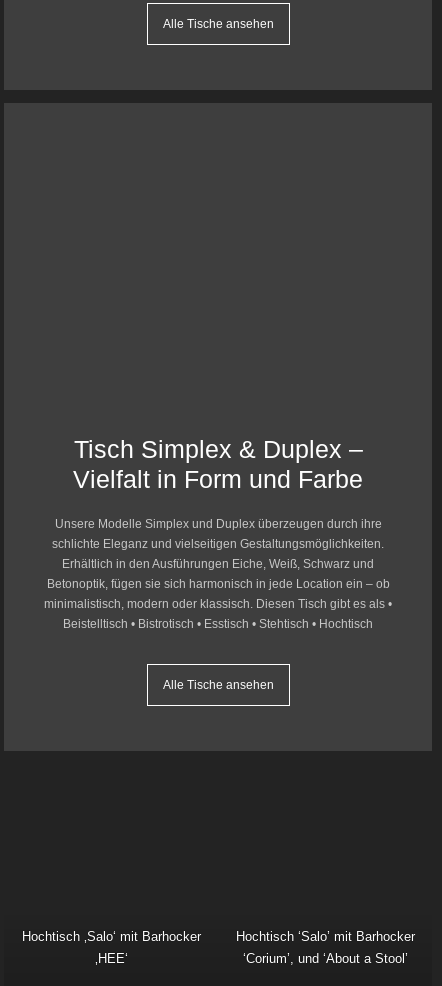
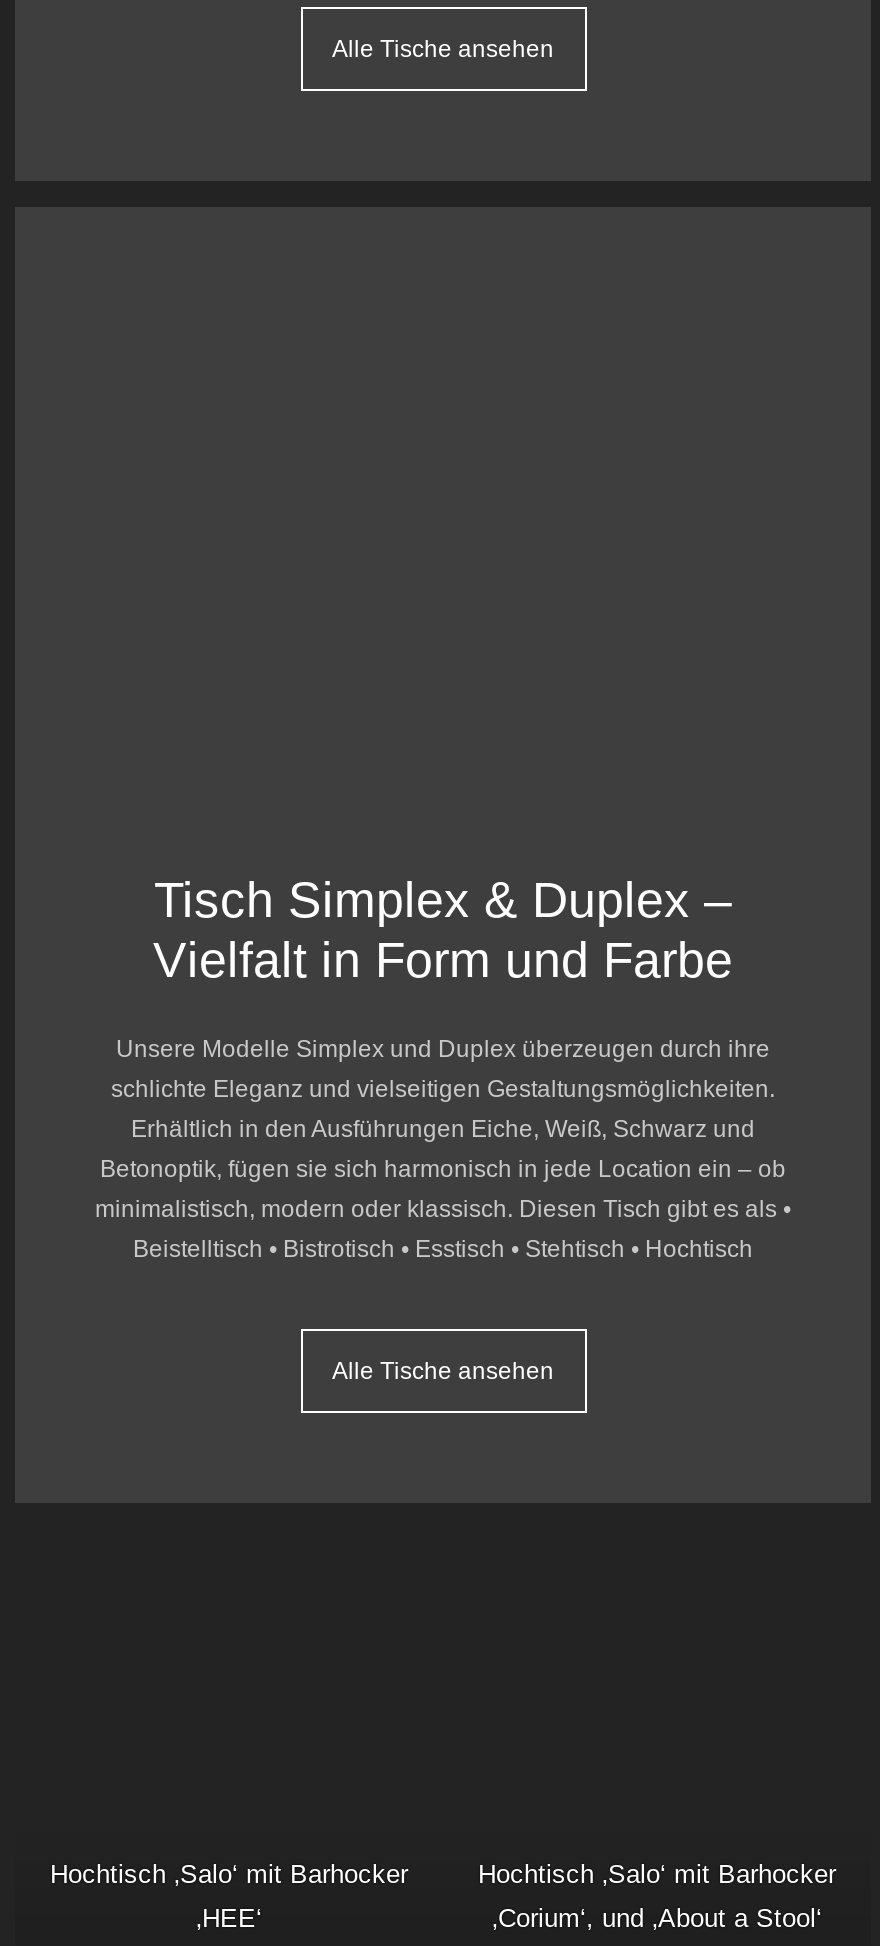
[235,929,414,944] Hochtisch ‘Salo’ mit Barhocker -> [478,1860,836,1890] Hochtisch ‚Salo‘ mit Barhocker
[242,951,407,966] ‘Corium’, und ‘About a Stool’ -> [492,1904,822,1934] ‚Corium‘, und ‚About a Stool‘

